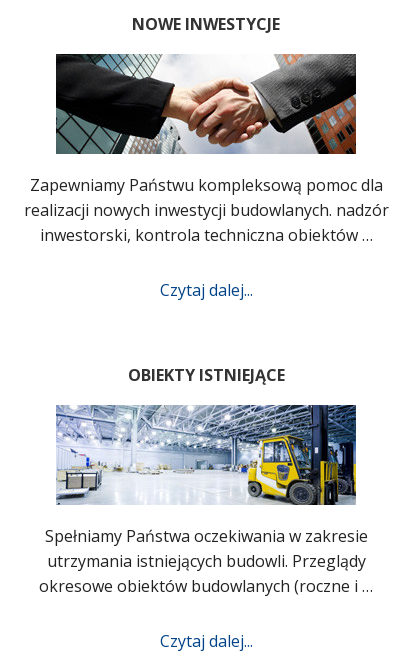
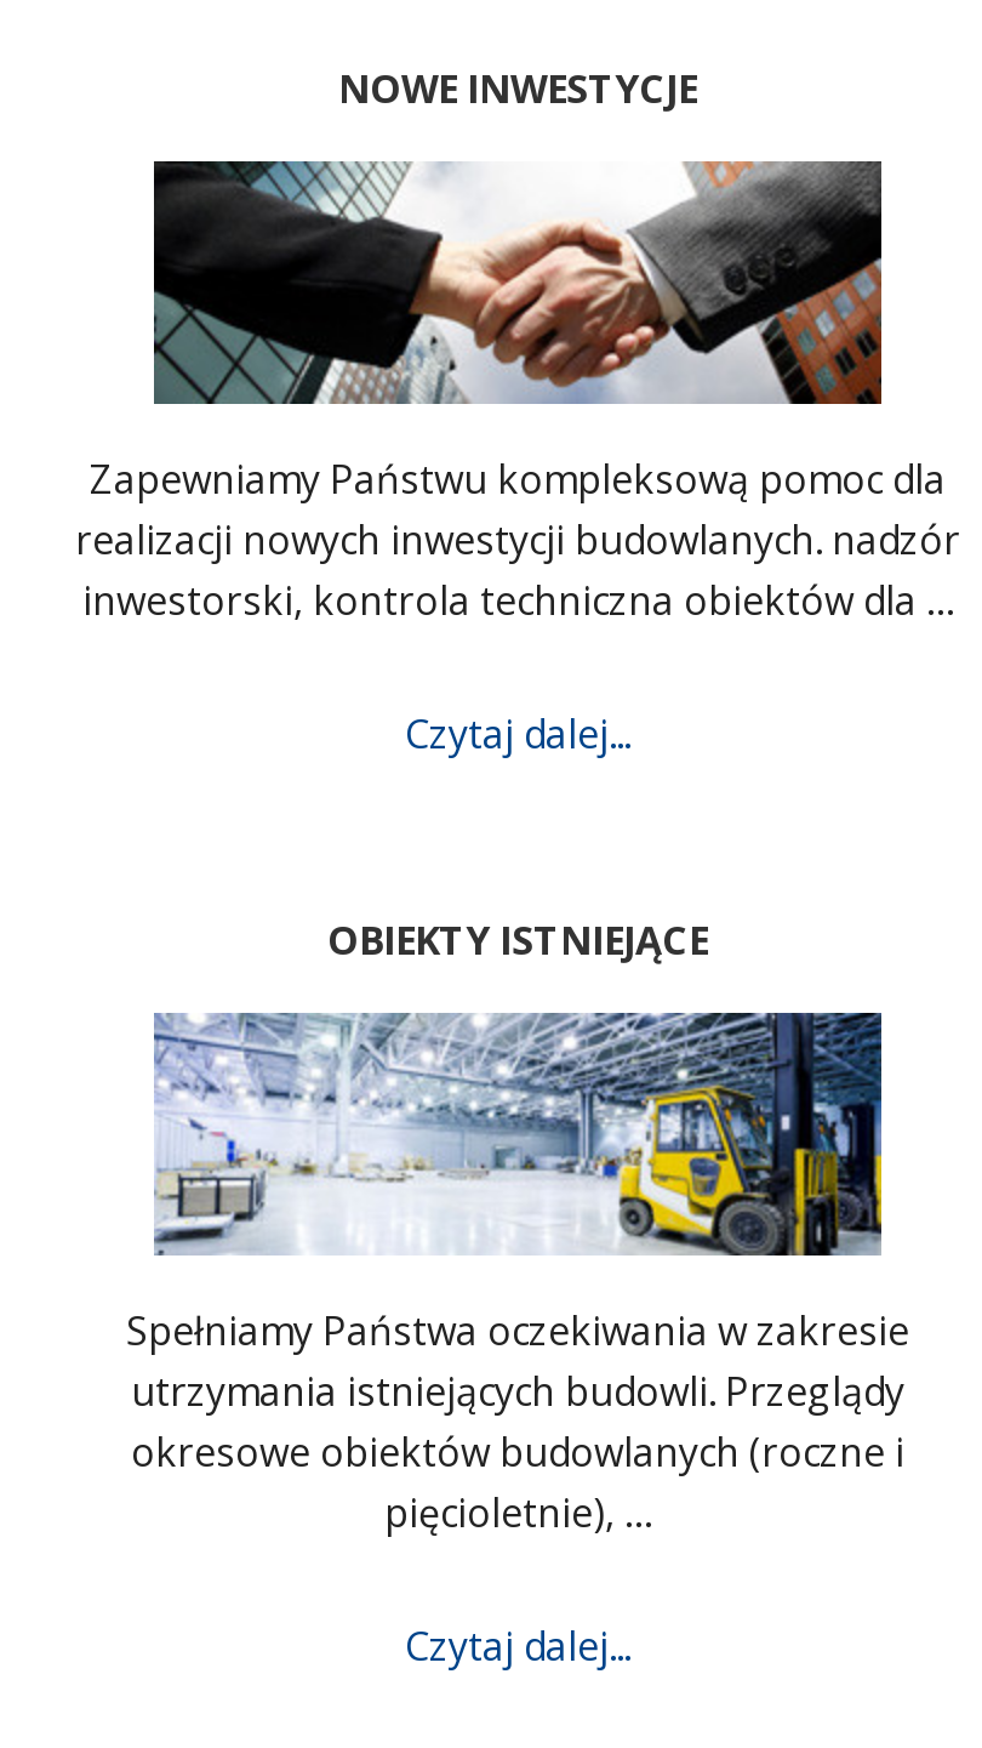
[39,224,372,246] inwestorski, kontrola techniczna obiektów … -> [82,574,953,627] inwestorski, kontrola techniczna obiektów dla …
[39,575,373,597] okresowe obiektów budowlanych (roczne i … -> [131,1425,904,1539] okresowe obiektów budowlanych (roczne i | pięcioletnie), …

